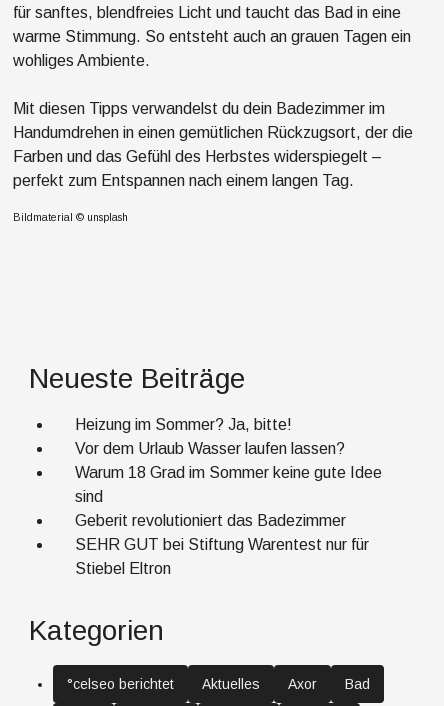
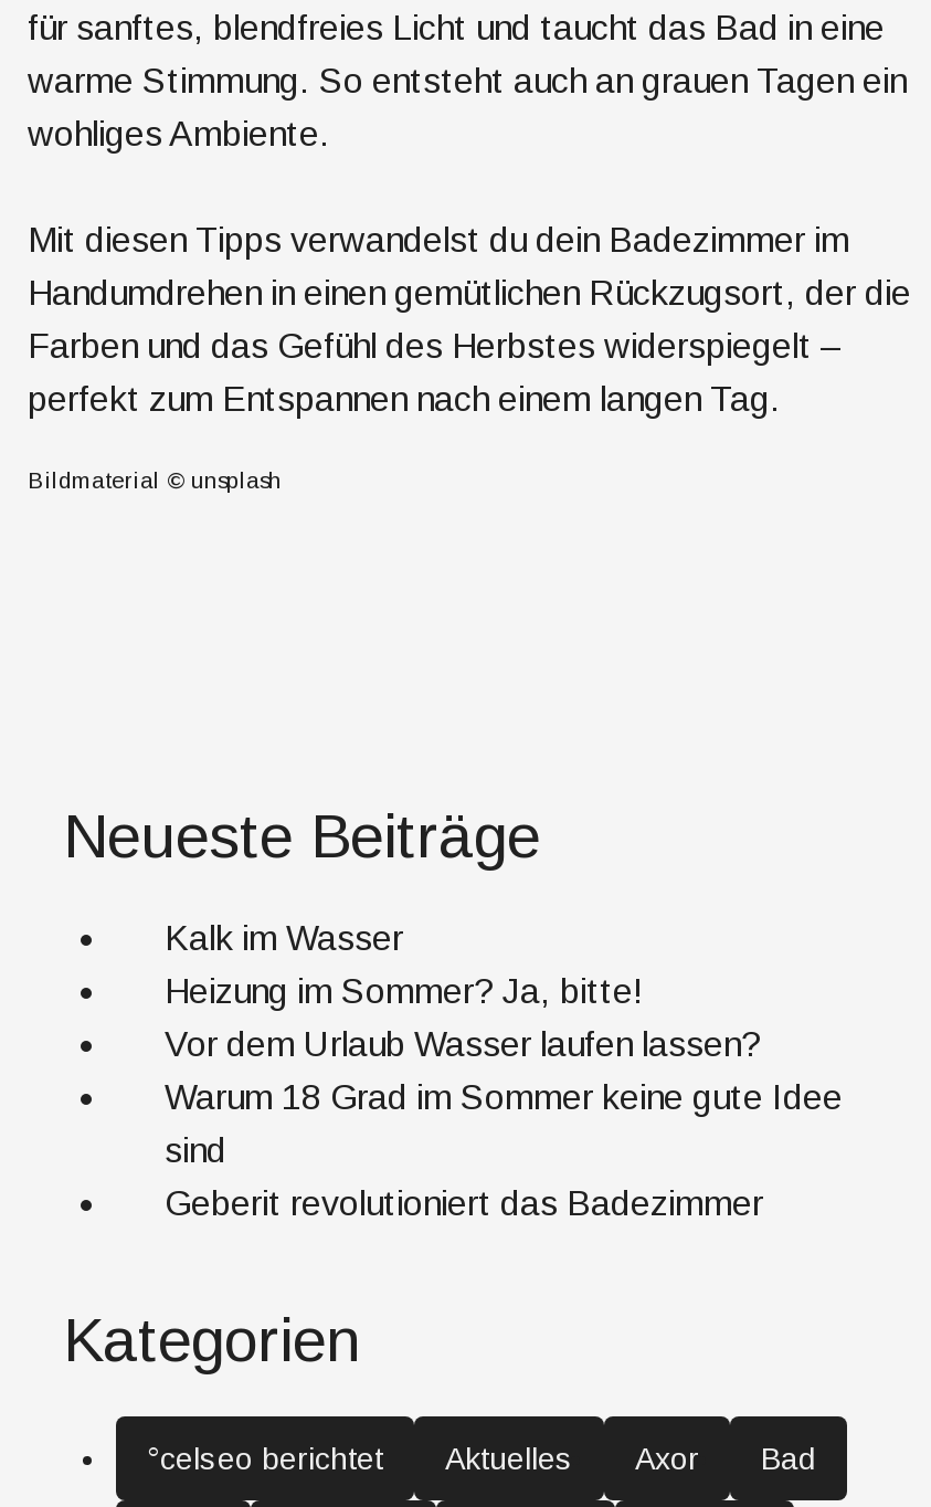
none -> [165,920,403,957] Kalk im Wasser
moved [75,416,382,529] -> [165,973,843,1222]: Heizung im Sommer? Ja, bitte! | Vor dem Urlaub Wasser laufen lassen? | Warum 18 Grad im Sommer keine gute Idee | sind | Geberit revolutioniert das Badezimmer
[75,536,369,577] SEHR GUT bei Stiftung Warentest nur für | Stiebel Eltron -> none

